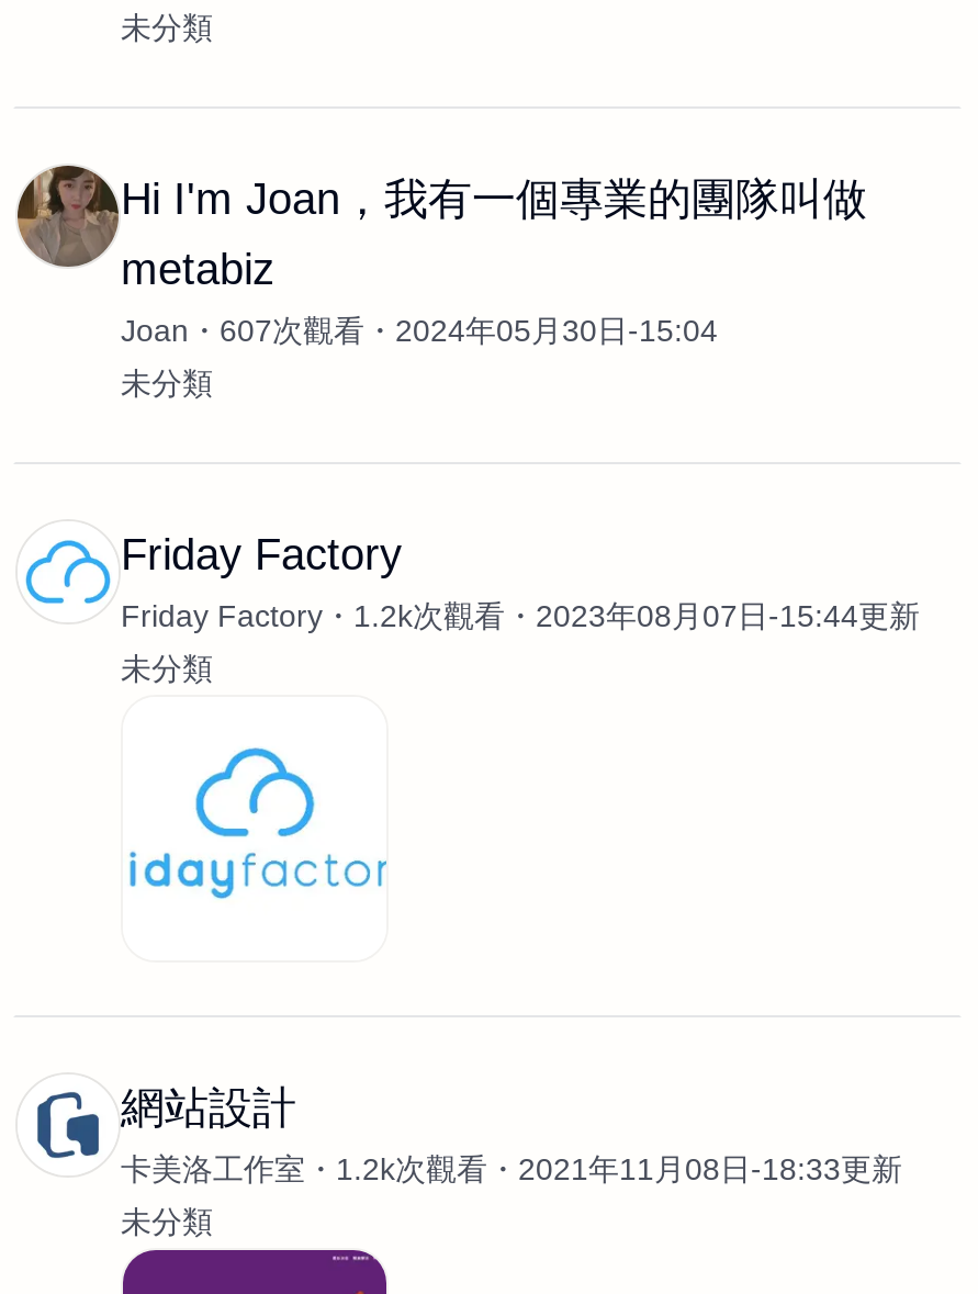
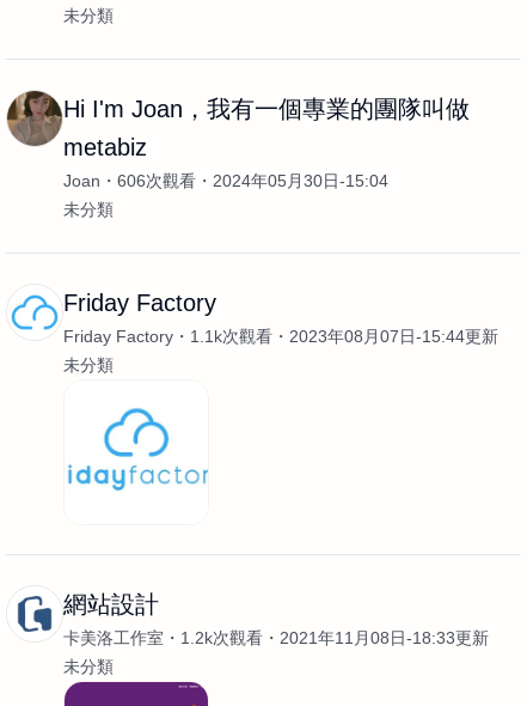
[121,313,718,348] Joan 607次觀看 2024年05月30日-15:04 -> [63,171,388,190] Joan 606次觀看 2024年05月30日-15:04
[121,598,920,633] Friday Factory 1.2k次觀看 2023年08月07日-15:44更新 -> [63,327,498,346] Friday Factory 1.1k次觀看 2023年08月07日-15:44更新

